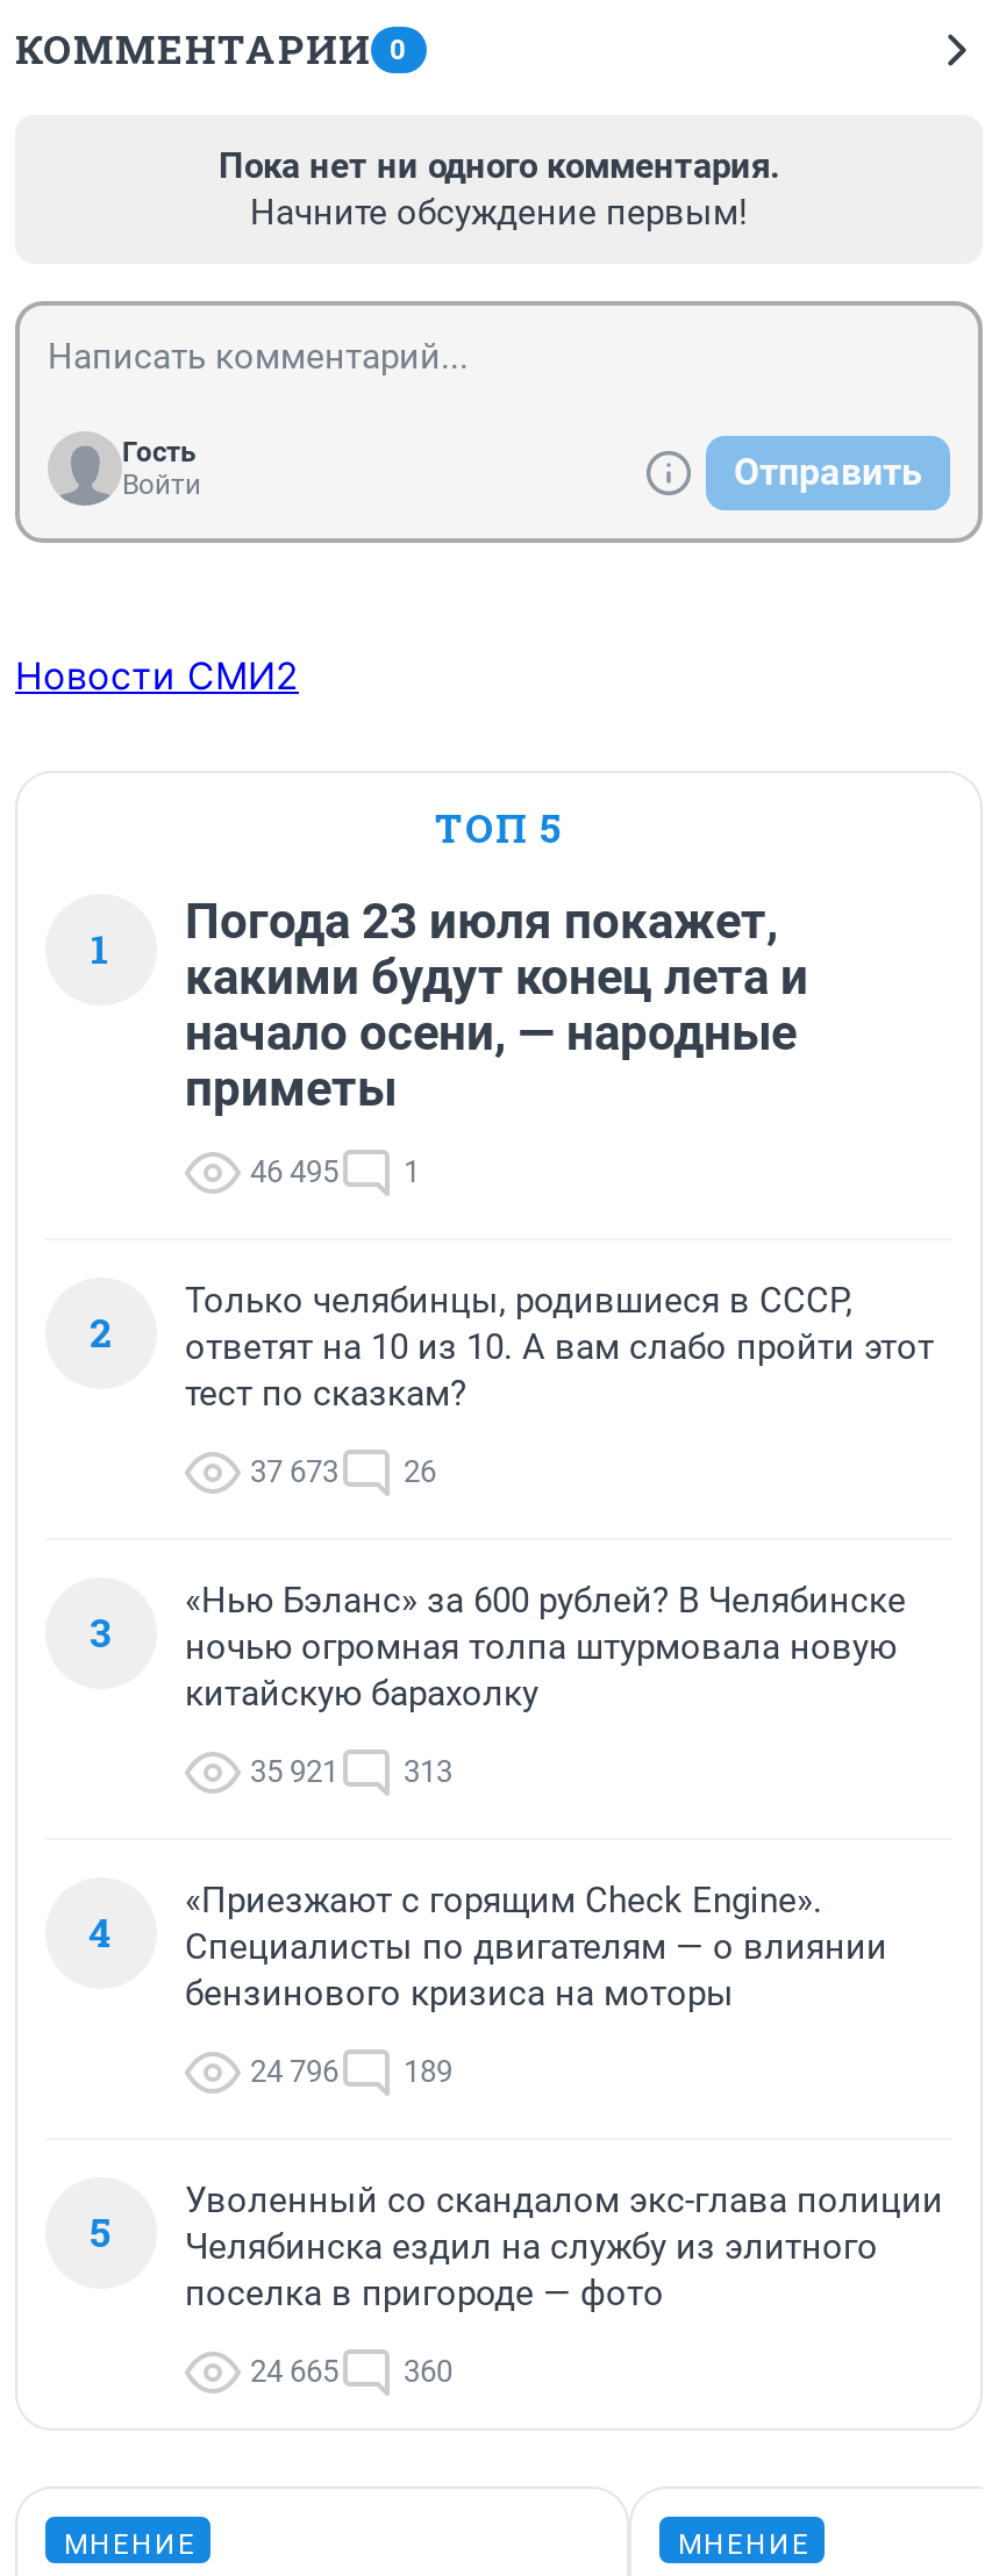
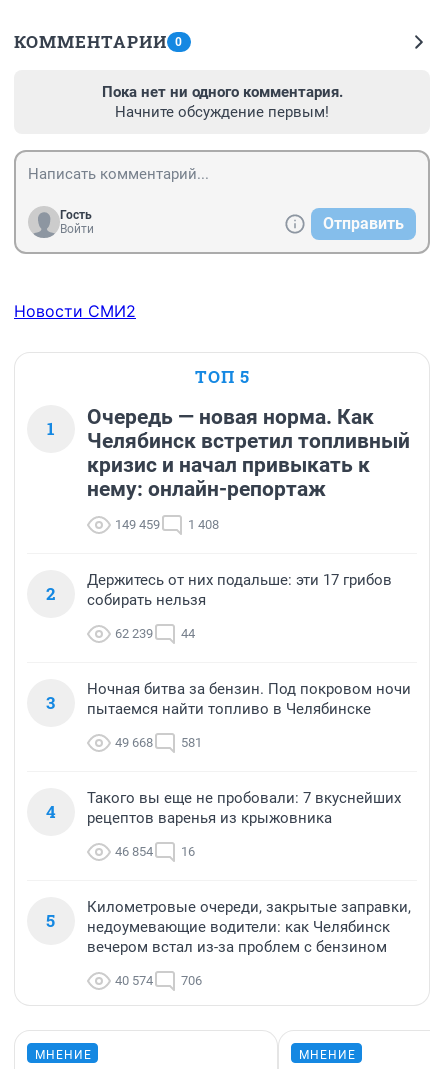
[185,894,808,1117] Погода 23 июля покажет, | какими будут конец лета и | начало осени, — народные | приметы -> [87,405,410,501] Очередь — новая норма. Как | Челябинск встретил топливный | кризис и начал привыкать к | нему: онлайн-репортаж
[250,1155,420,1189] 46 495 | 1 -> [115,517,219,532] 149 459 | 1 408
[185,1280,934,1415] Только челябинцы, родившиеся в СССР, | ответят на 10 из 10. А вам слабо пройти этот | тест по сказкам? -> [87,571,392,609] Держитесь от них подальше: эти 17 грибов | собирать нельзя
[250,1454,436,1489] 37 673 | 26 -> [115,626,195,641] 62 239 | 44
[185,1580,906,1715] «Нью Бэланс» за 600 рублей? В Челябинске | ночью огромная толпа штурмовала новую | китайскую барахолку -> [87,680,411,718] Ночная битва за бензин. Под покровом ночи | пытаемся найти топливо в Челябинске
[250,1754,452,1789] 35 921 | 313 -> [115,735,202,750] 49 668 | 581
[185,1880,887,2015] «Приезжают с горящим Check Engine». | Специалисты по двигателям — о влиянии | бензинового кризиса на моторы -> [87,789,401,827] Такого вы еще не пробовали: 7 вкуснейших | рецептов варенья из крыжовника
[250,2054,452,2089] 24 796 | 189 -> [115,844,195,859] 46 854 | 16
[185,2180,943,2315] Уволенный со скандалом экс-глава полиции | Челябинска ездил на службу из элитного | поселка в пригороде — фото -> [87,898,411,956] Километровые очереди, закрытые заправки, | недоумевающие водители: как Челябинск | вечером встал из-за проблем с бензином
[250,2354,452,2389] 24 665 | 360 -> [115,973,202,988] 40 574 | 706

